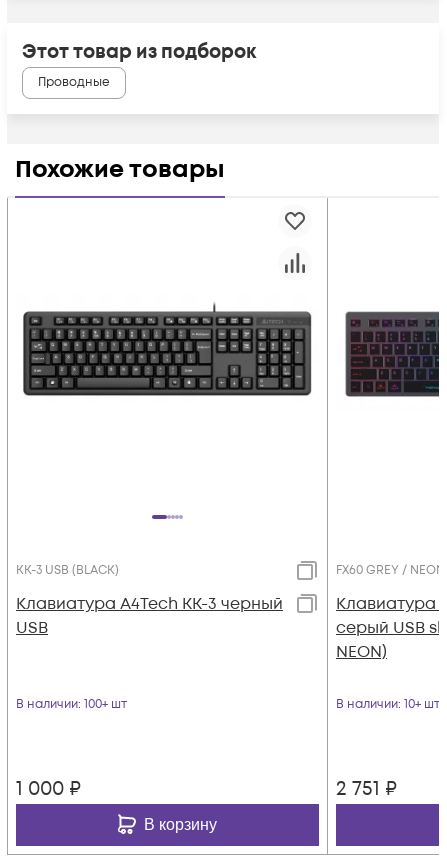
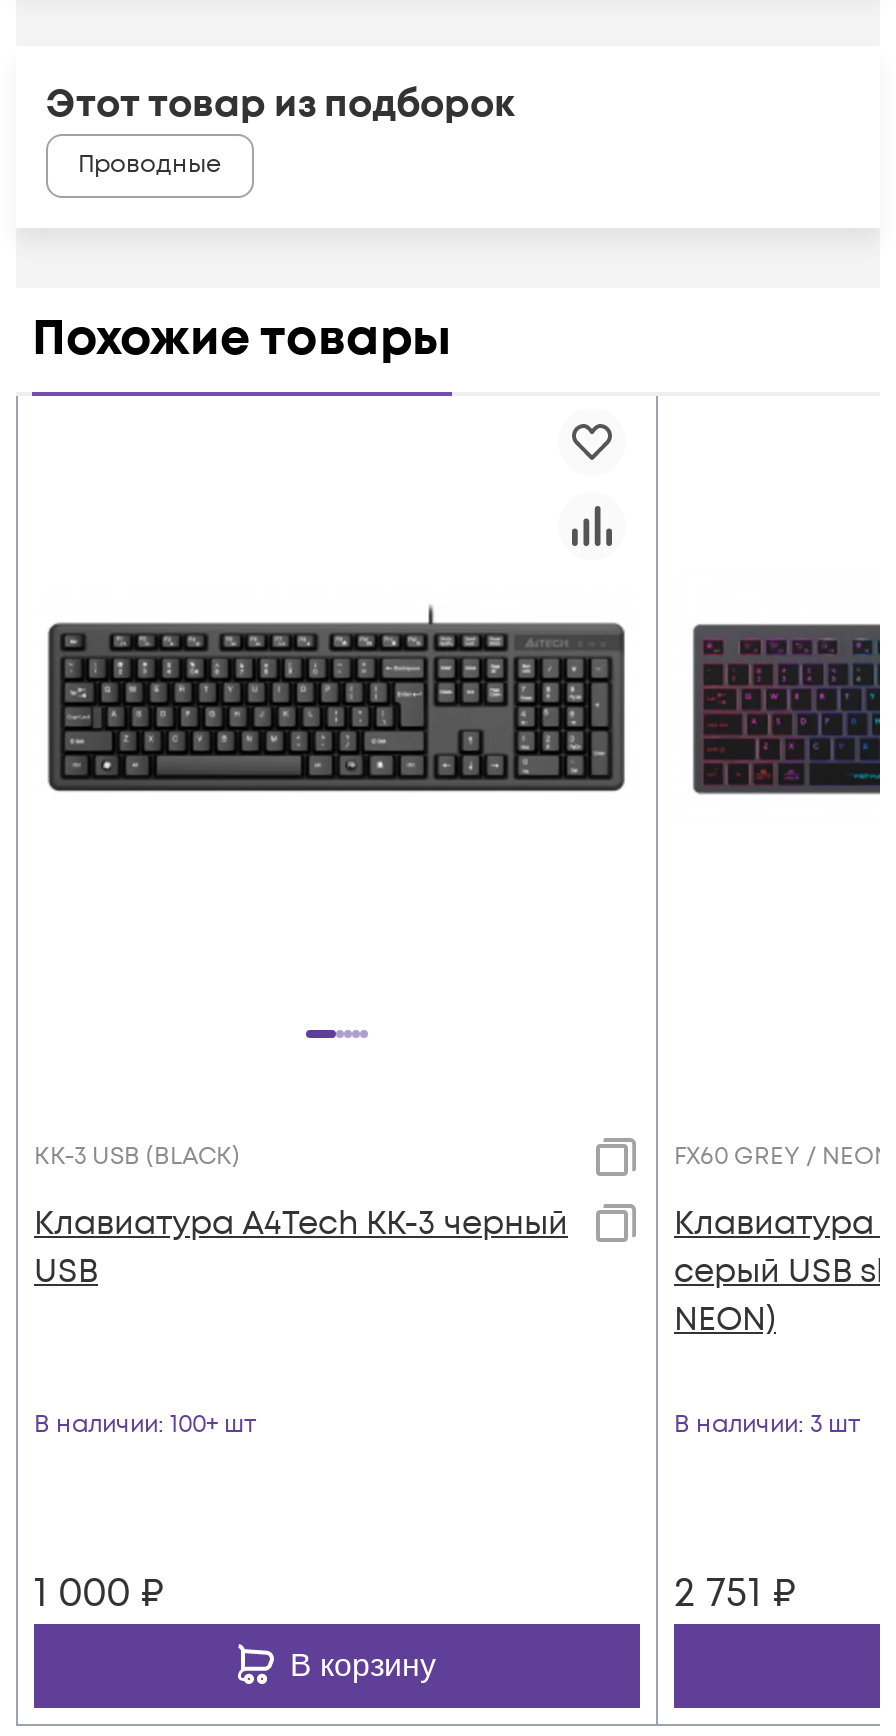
[336,696,440,713] В наличии: 10+ шт -> [674,1407,860,1441] В наличии: 3 шт

